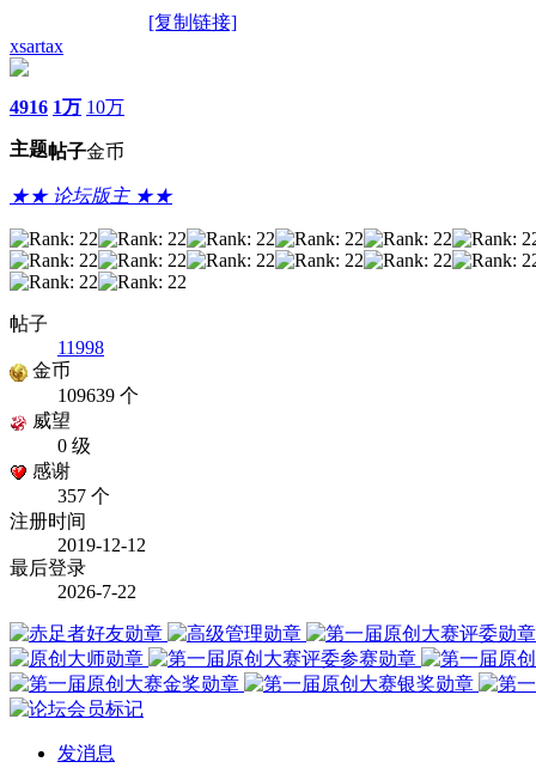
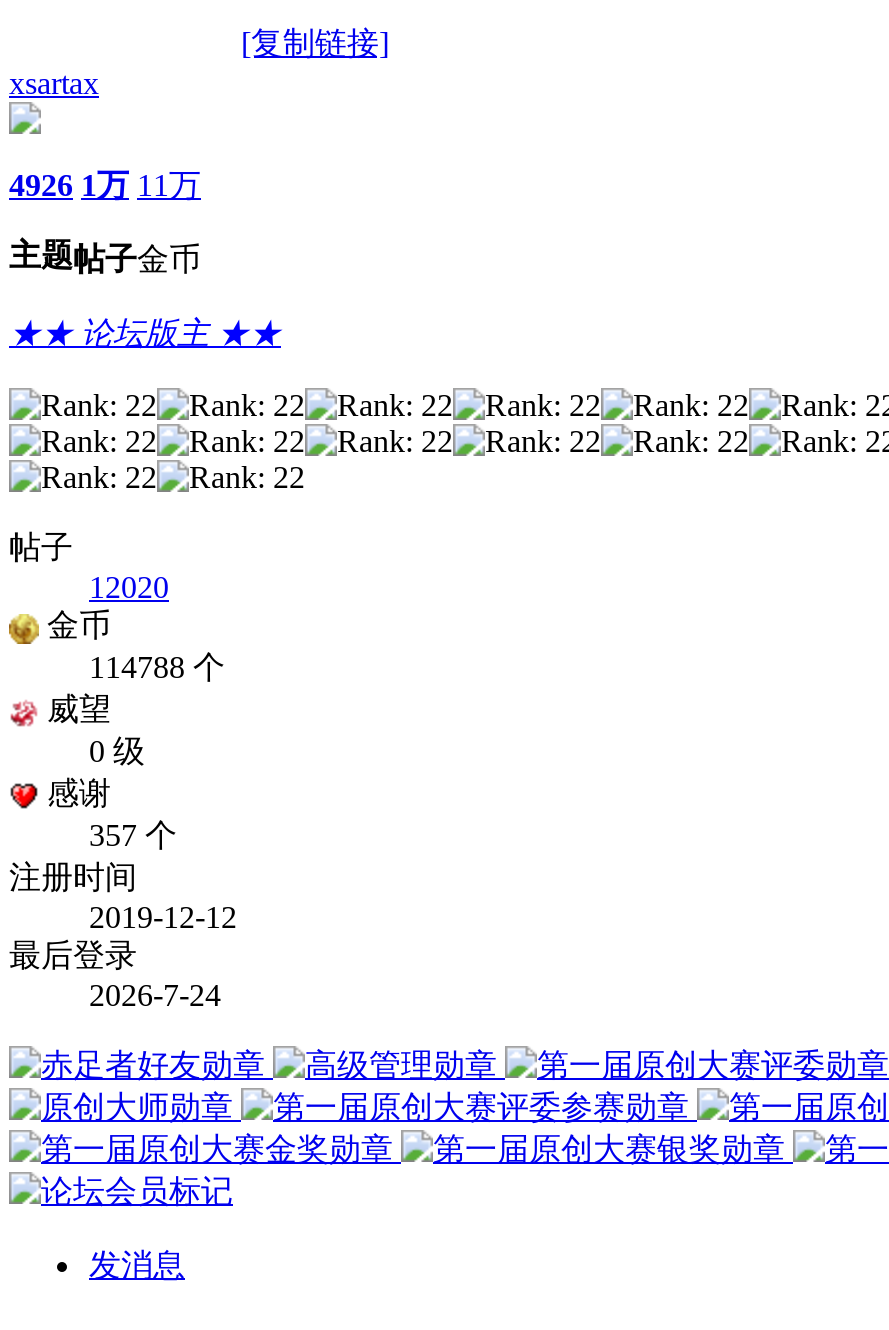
[10,97,48,117] 4916 -> [9,168,73,202] 4926
[86,97,124,117] 10万 -> [137,168,201,202] 11万
[57,337,104,357] 11998 -> [89,570,169,604] 12020
[57,385,139,405] 109639 个 -> [89,650,225,684] 114788 个
[57,581,136,602] 2026-7-22 -> [89,978,221,1012] 2026-7-24

